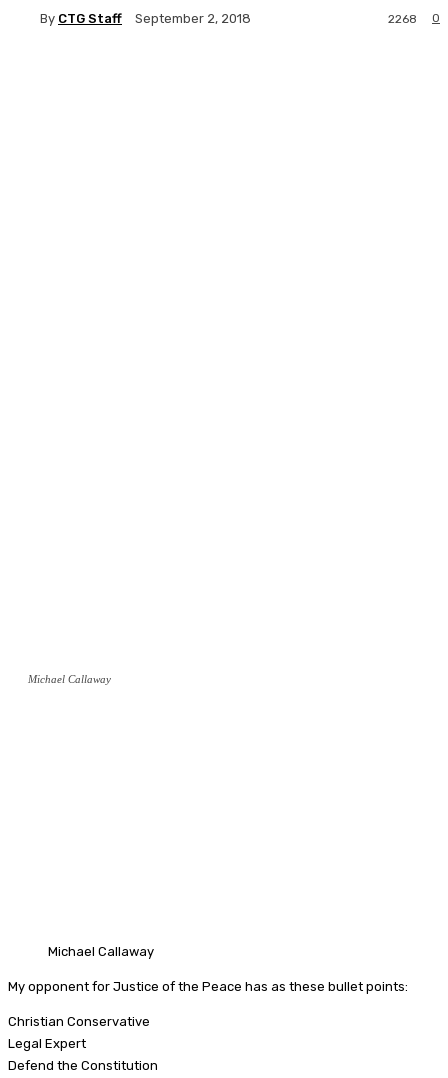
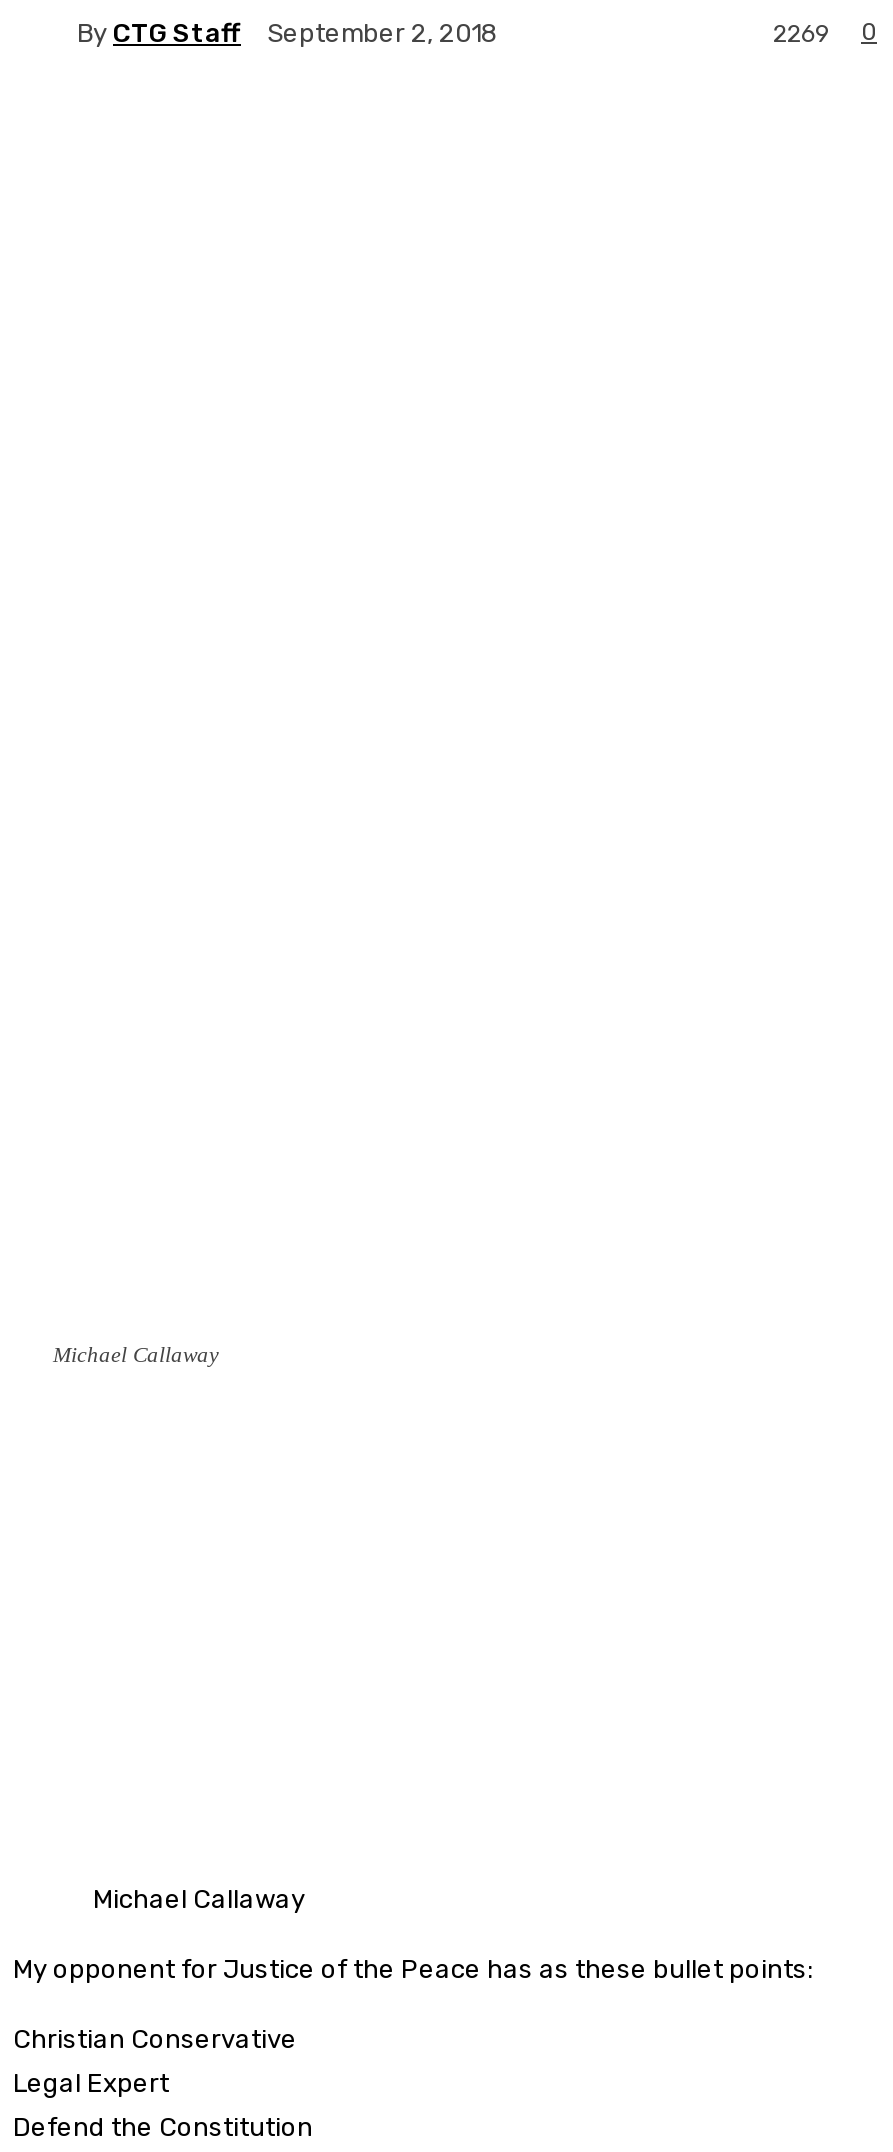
[388,11,440,26] 2268 0 -> [773,18,877,49] 2269 0

